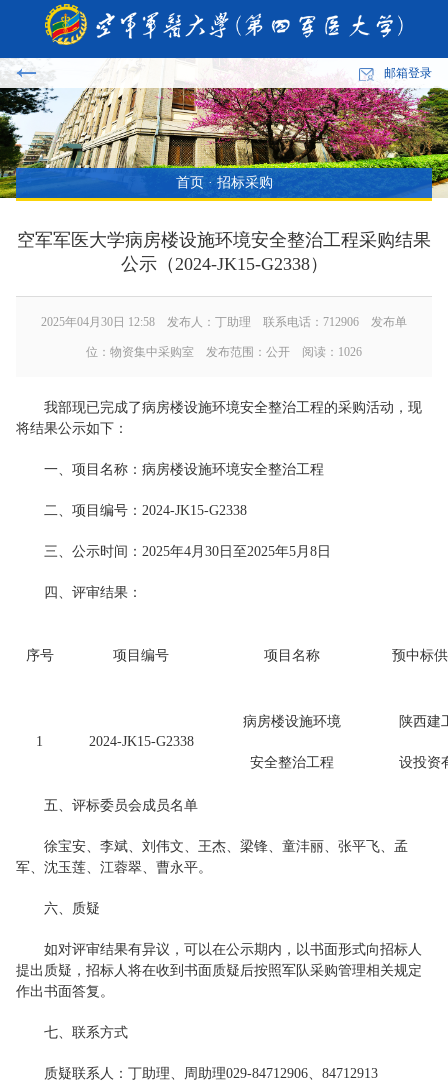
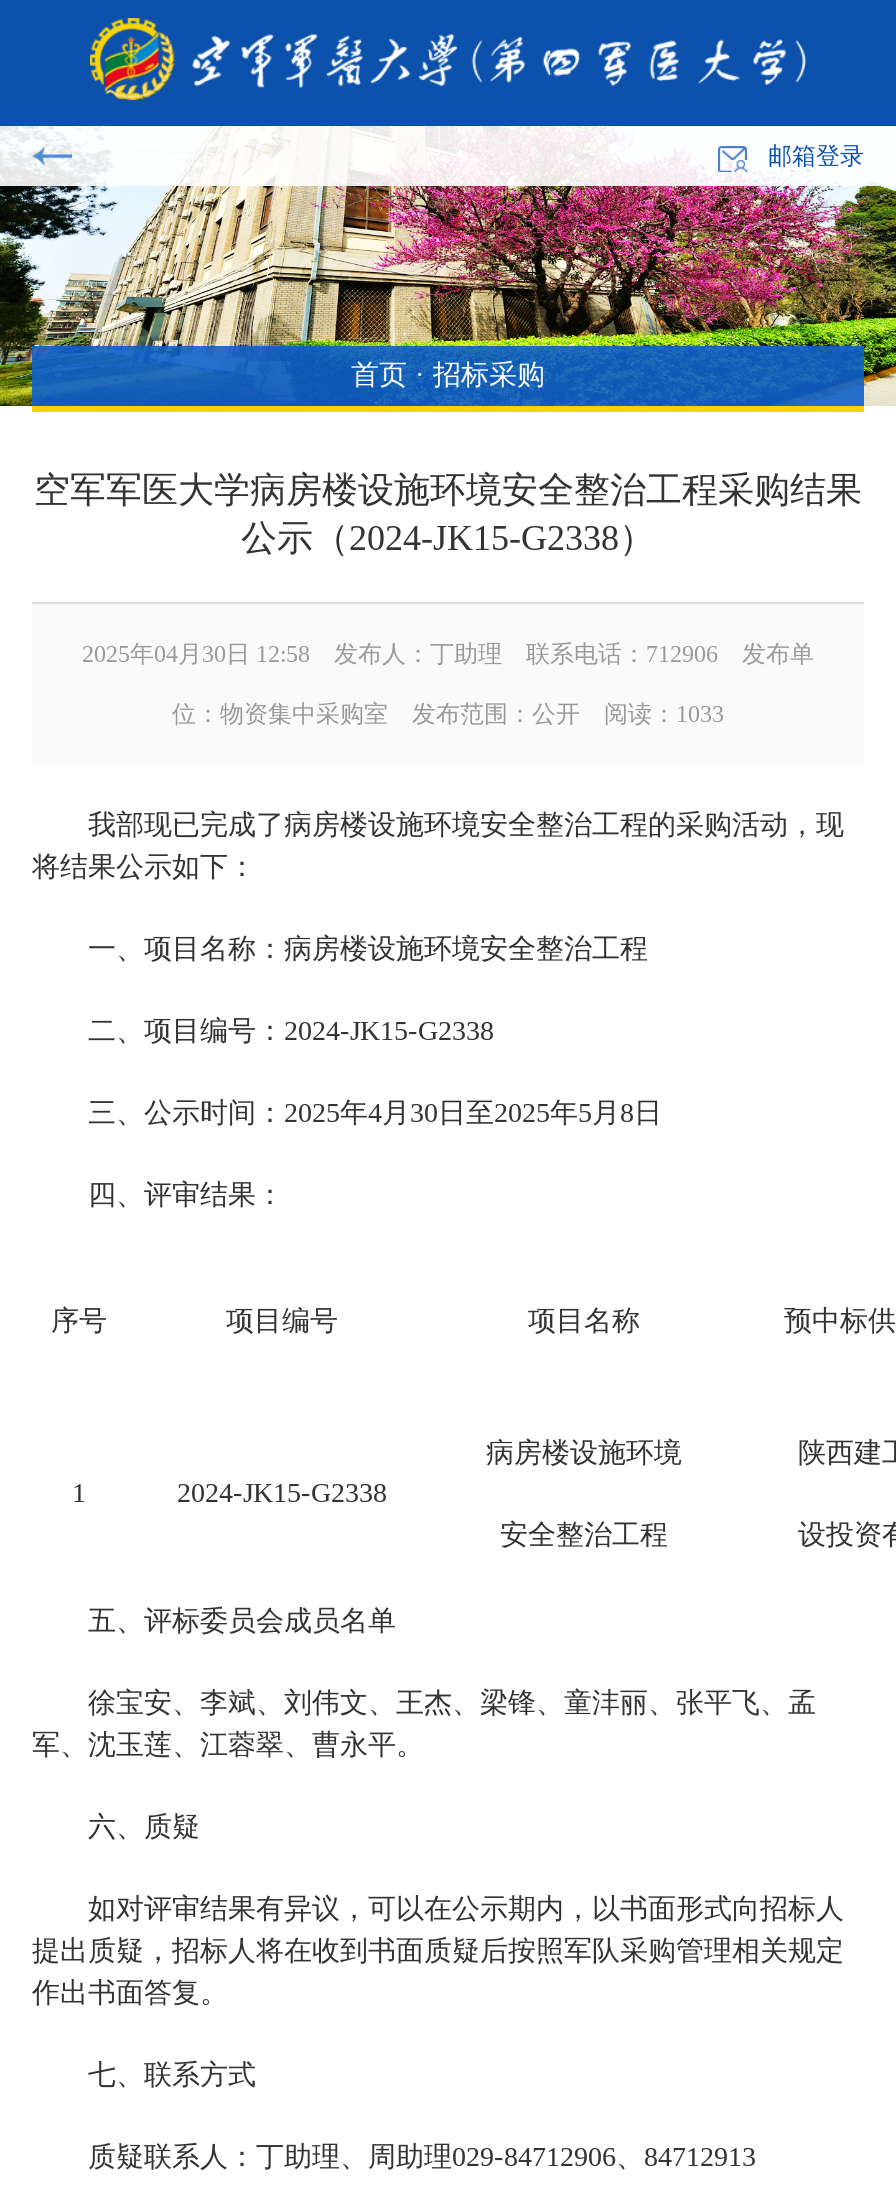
[86,345,362,359] 位：物资集中采购室 发布范围：公开 阅读：1026 -> [172,700,724,728] 位：物资集中采购室 发布范围：公开 阅读：1033

